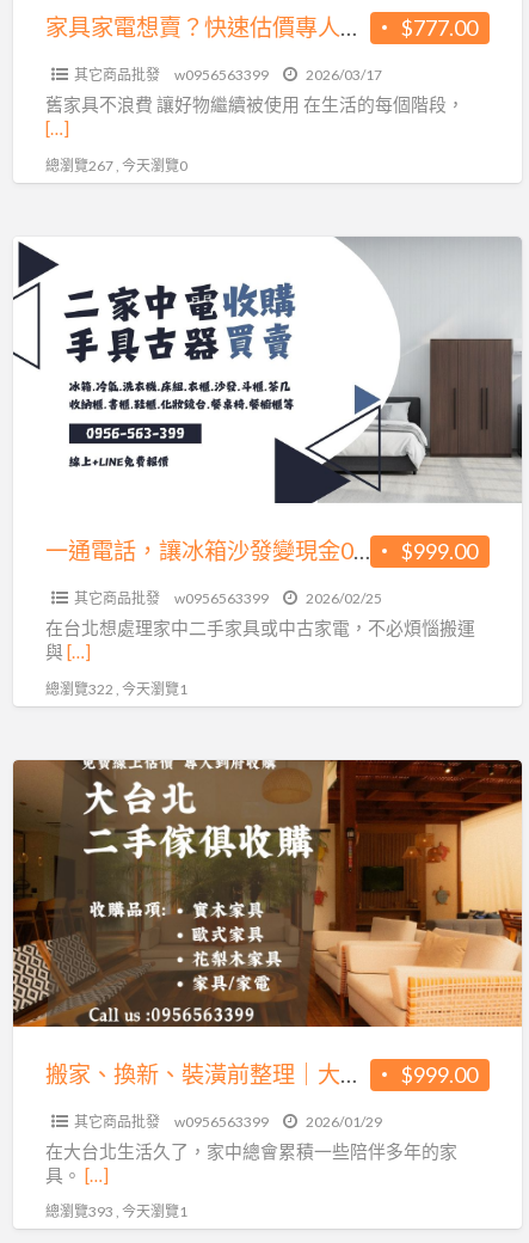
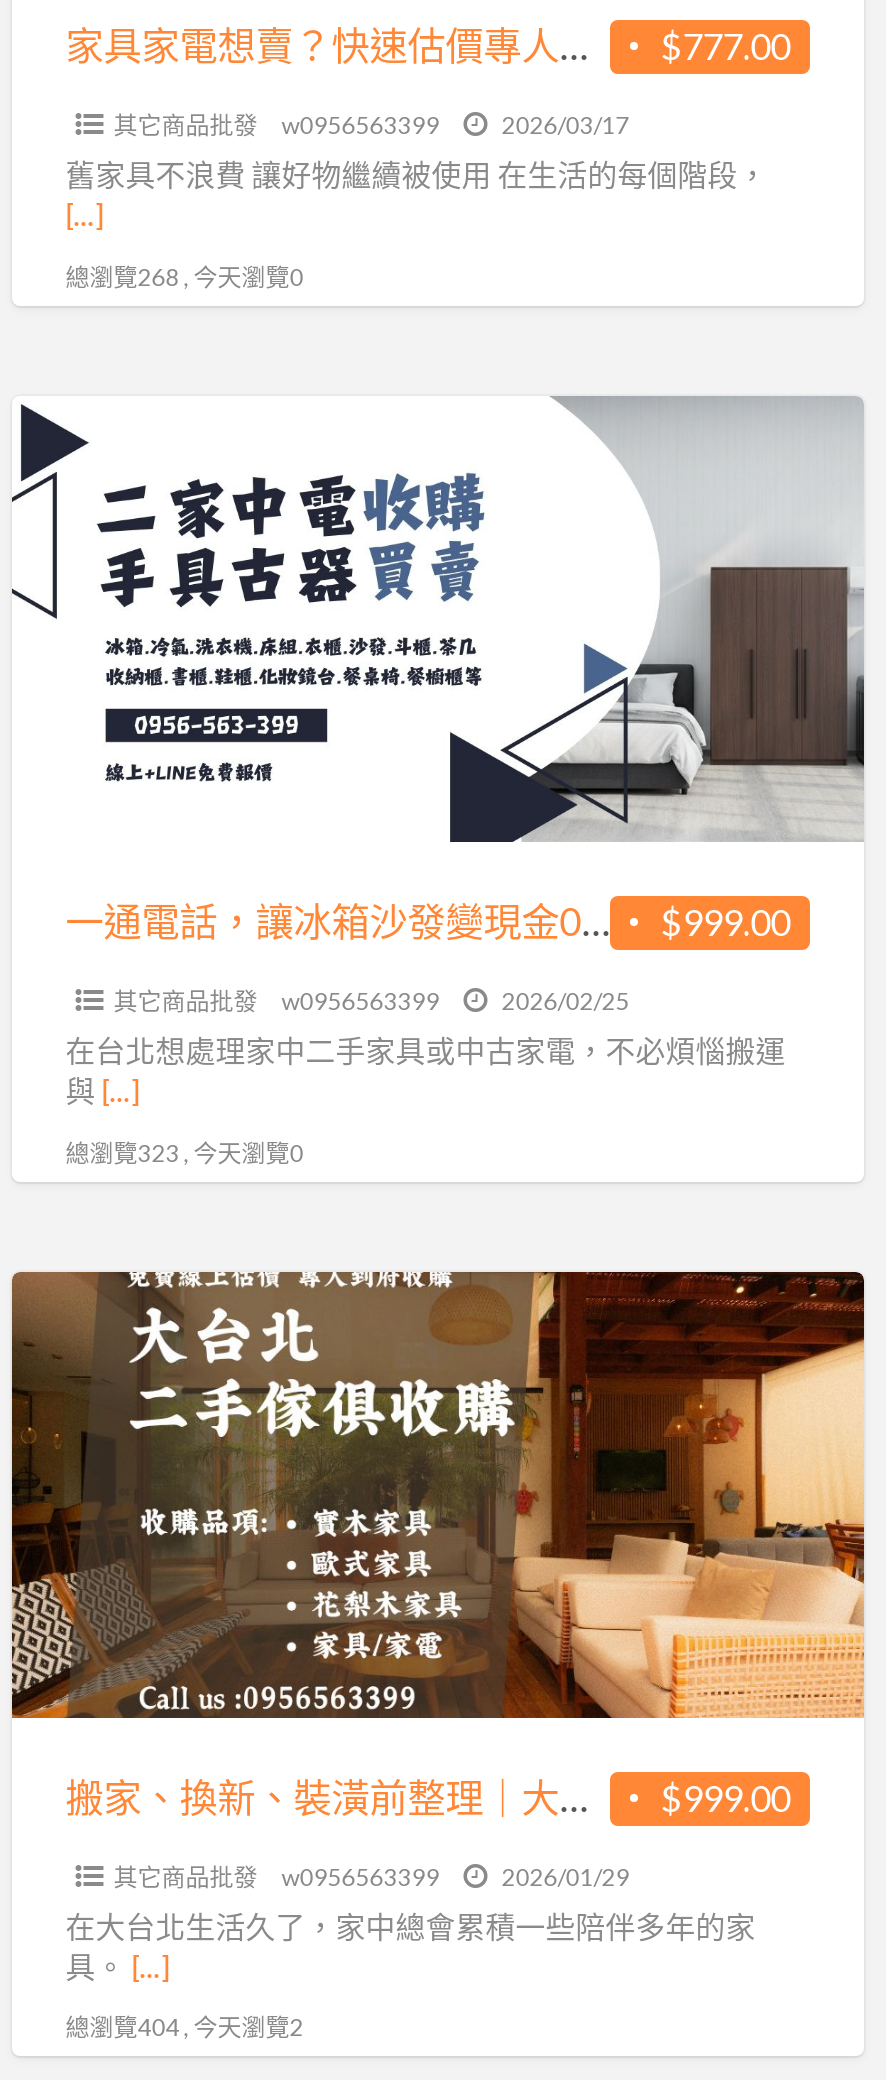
[45,156,187,174] 總瀏覽267 , 今天瀏覽0 -> [65,261,303,291] 總瀏覽268 , 今天瀏覽0
[45,679,187,697] 總瀏覽322 , 今天瀏覽1 -> [65,1137,303,1167] 總瀏覽323 , 今天瀏覽0
[45,1203,187,1221] 總瀏覽393 , 今天瀏覽1 -> [65,2013,303,2043] 總瀏覽404 , 今天瀏覽2

